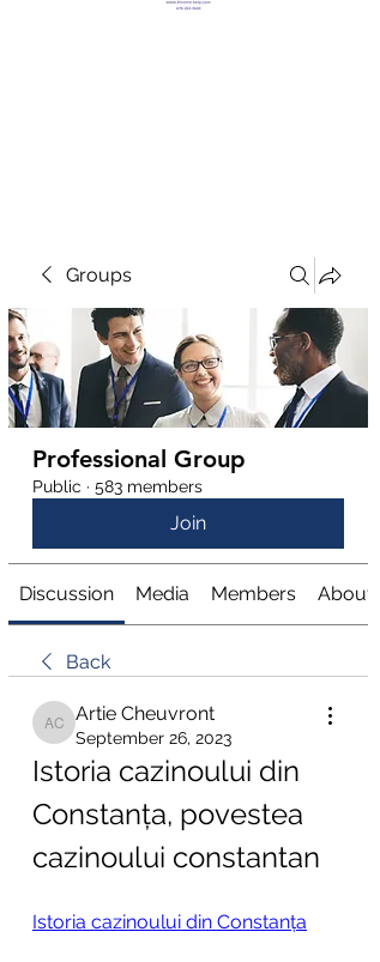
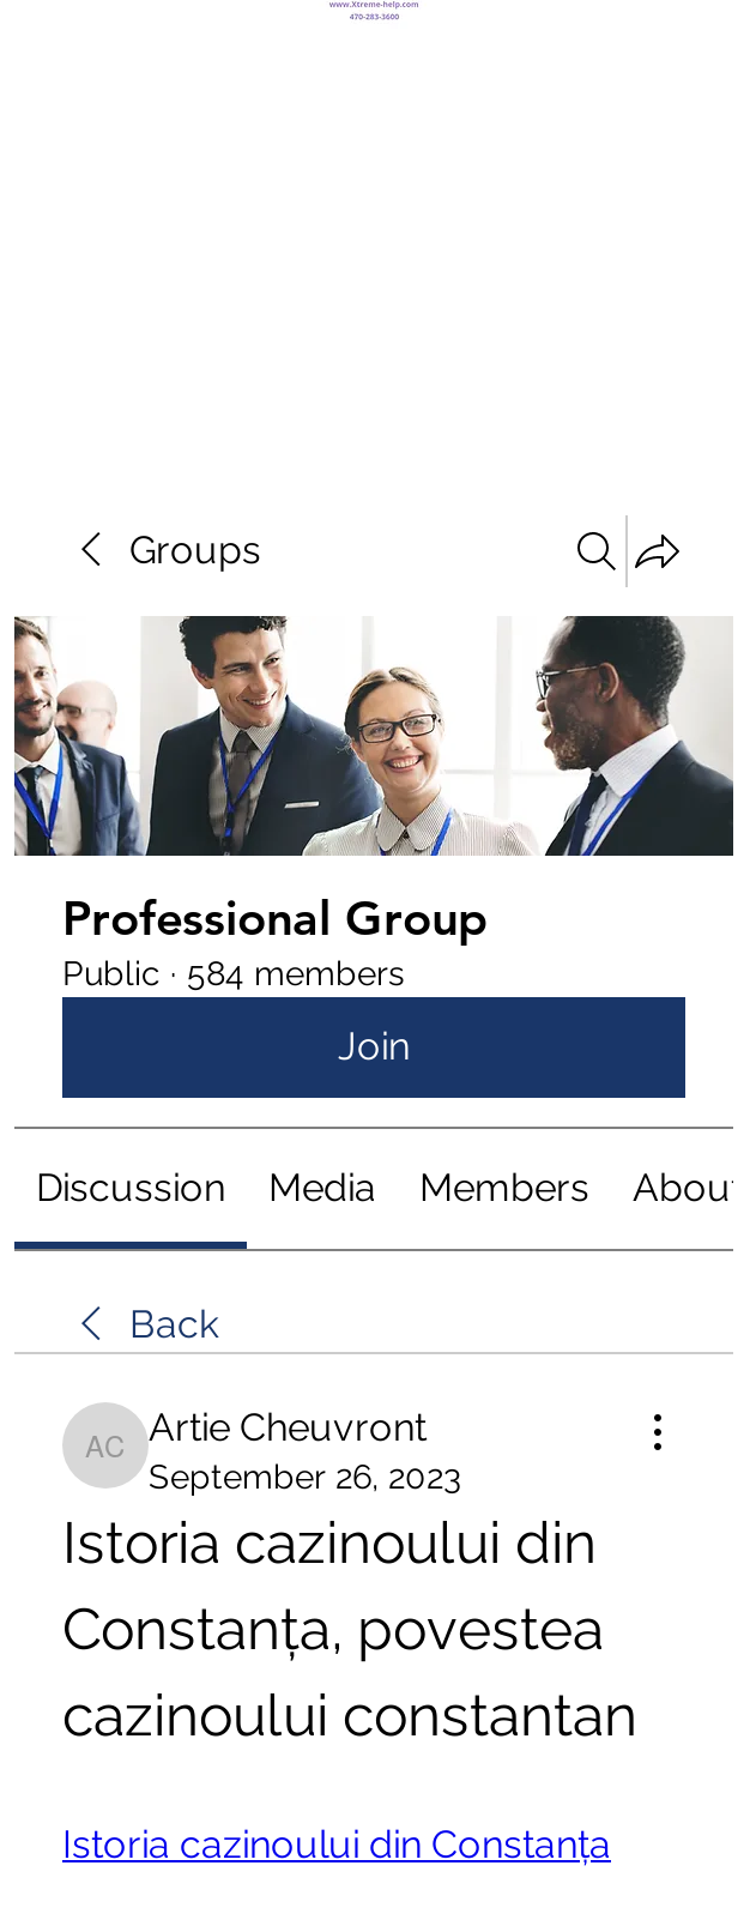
[32,477,203,496] Public · 583 members -> [62,954,405,992] Public · 584 members

